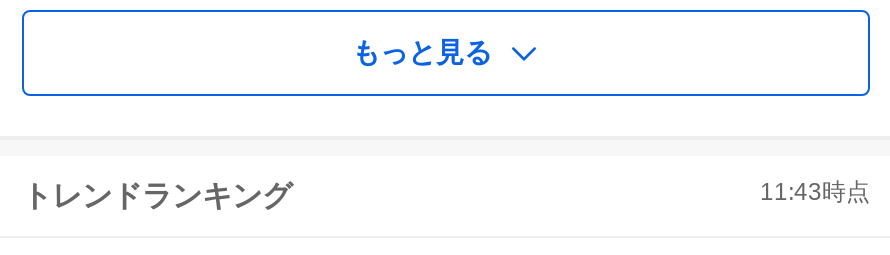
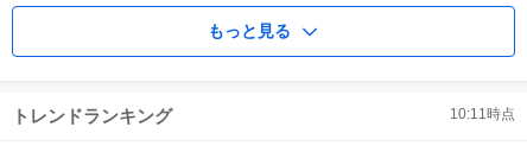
[760,178,870,206] 11:43時点 -> [450,106,515,122] 10:11時点

